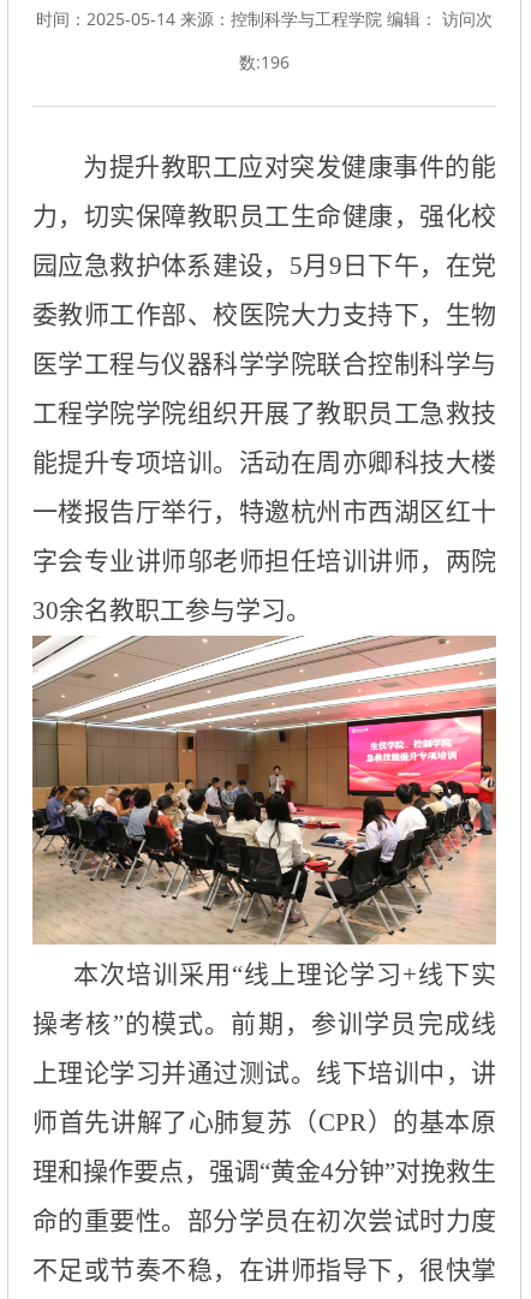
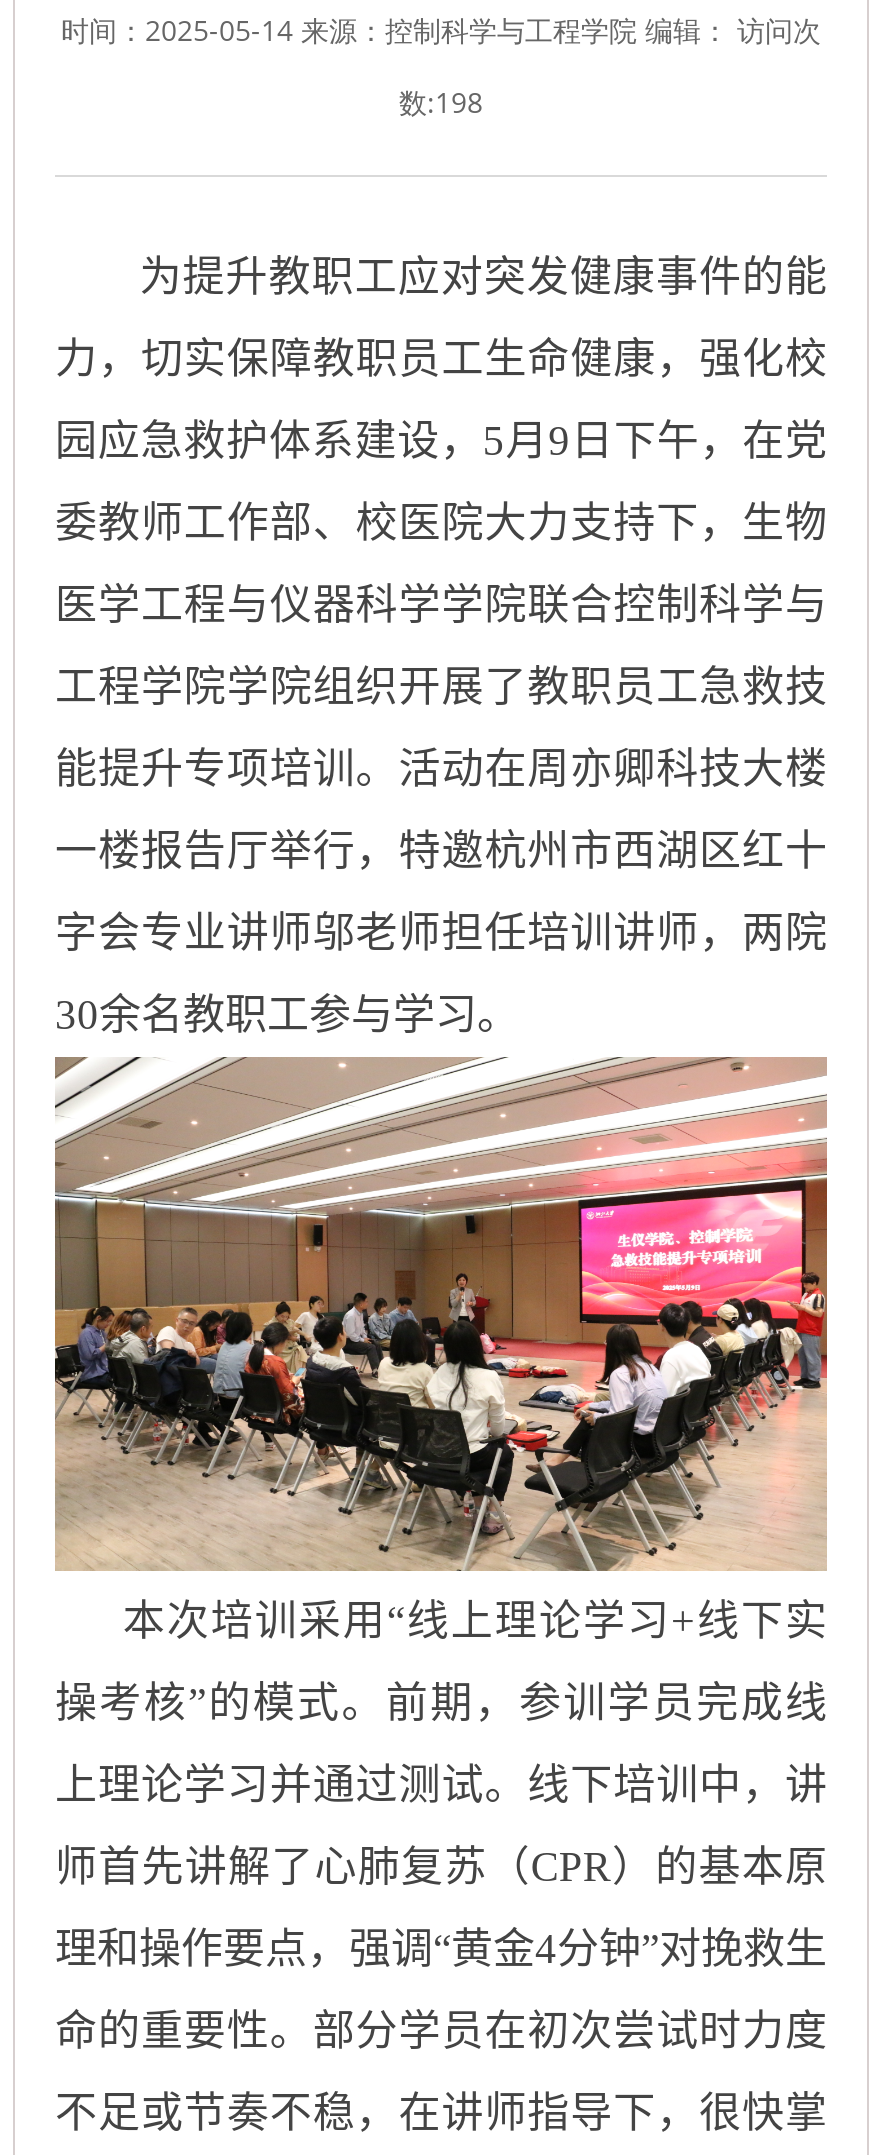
[239,50,290,73] 数:196 -> [399,83,483,121] 数:198

